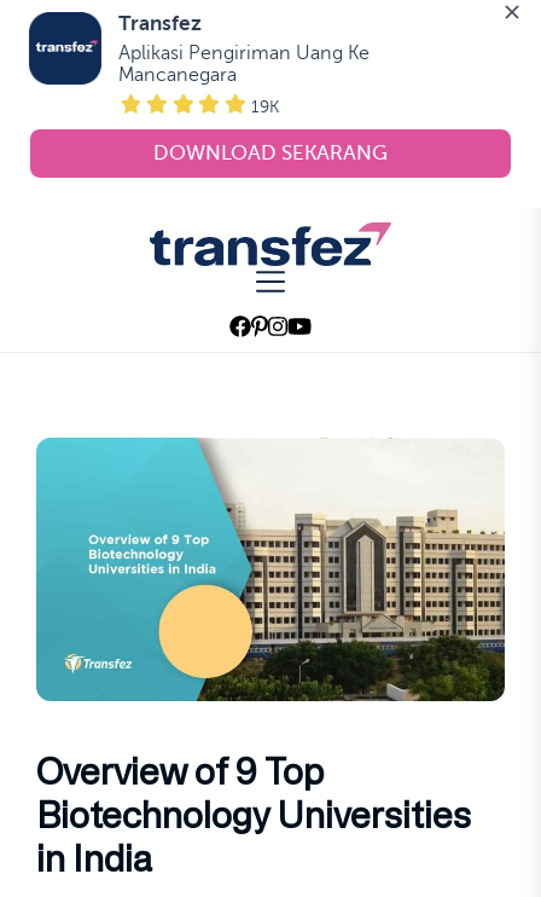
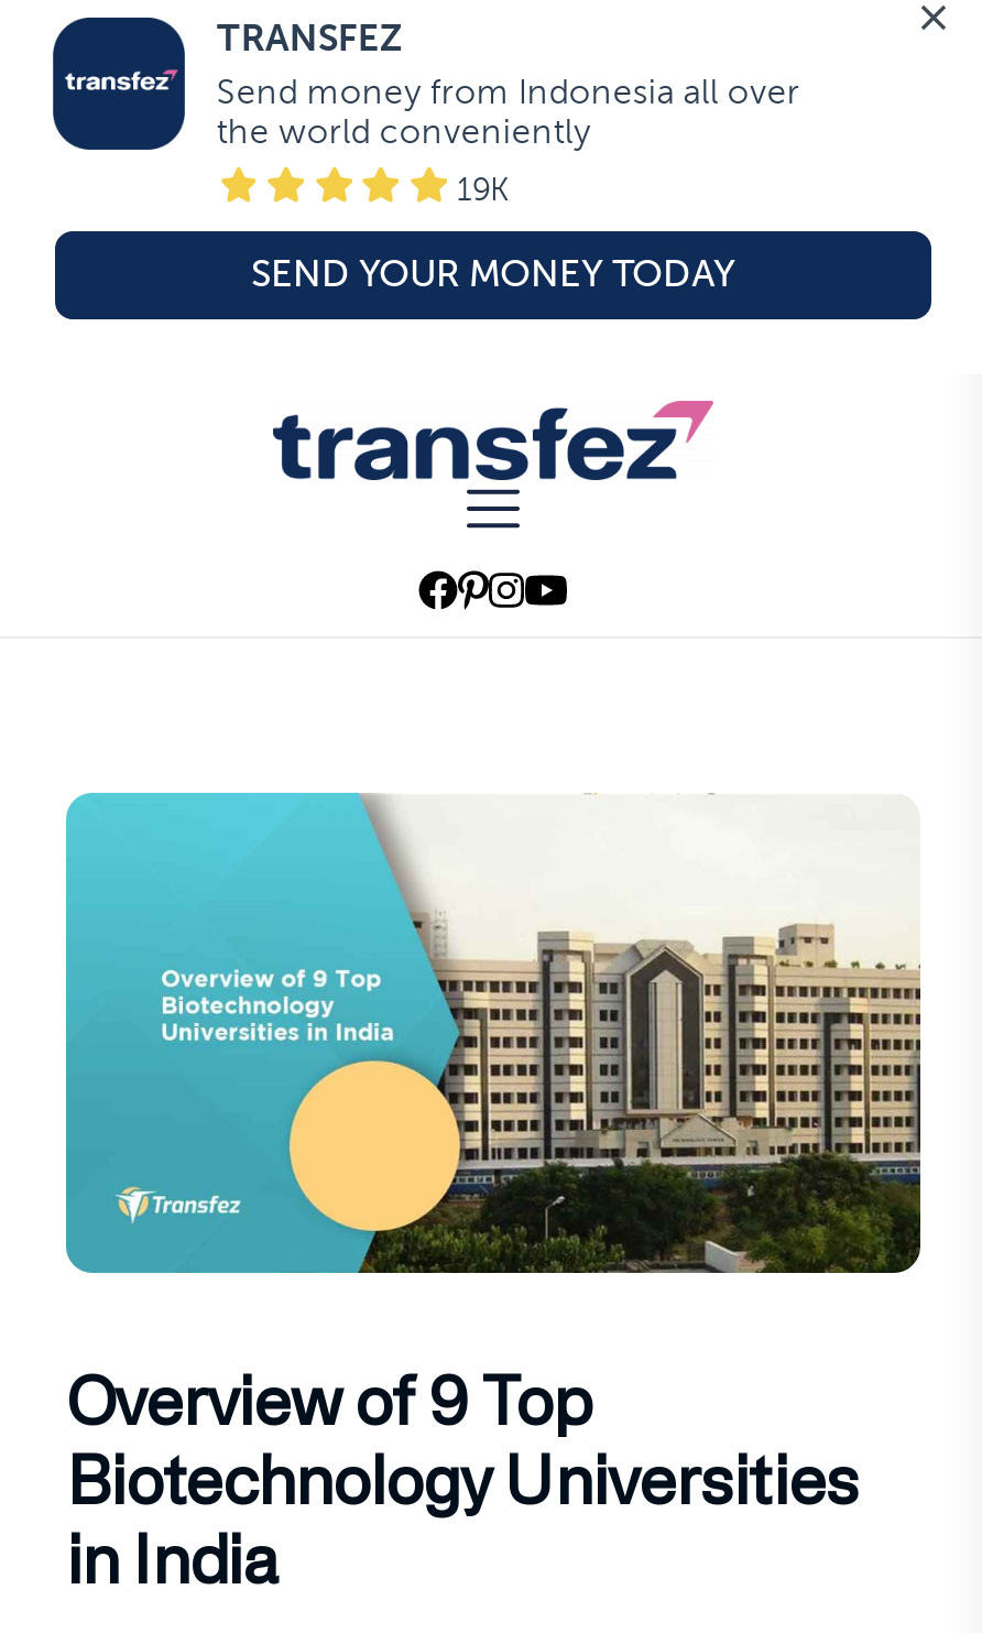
[119,12,370,86] Transfez | Aplikasi Pengiriman Uang Ke | Mancanegara -> [217,18,800,152] TRANSFEZ | Send money from Indonesia all over | the world conveniently
[153,142,388,165] DOWNLOAD SEKARANG -> [251,254,735,296] SEND YOUR MONEY TODAY

